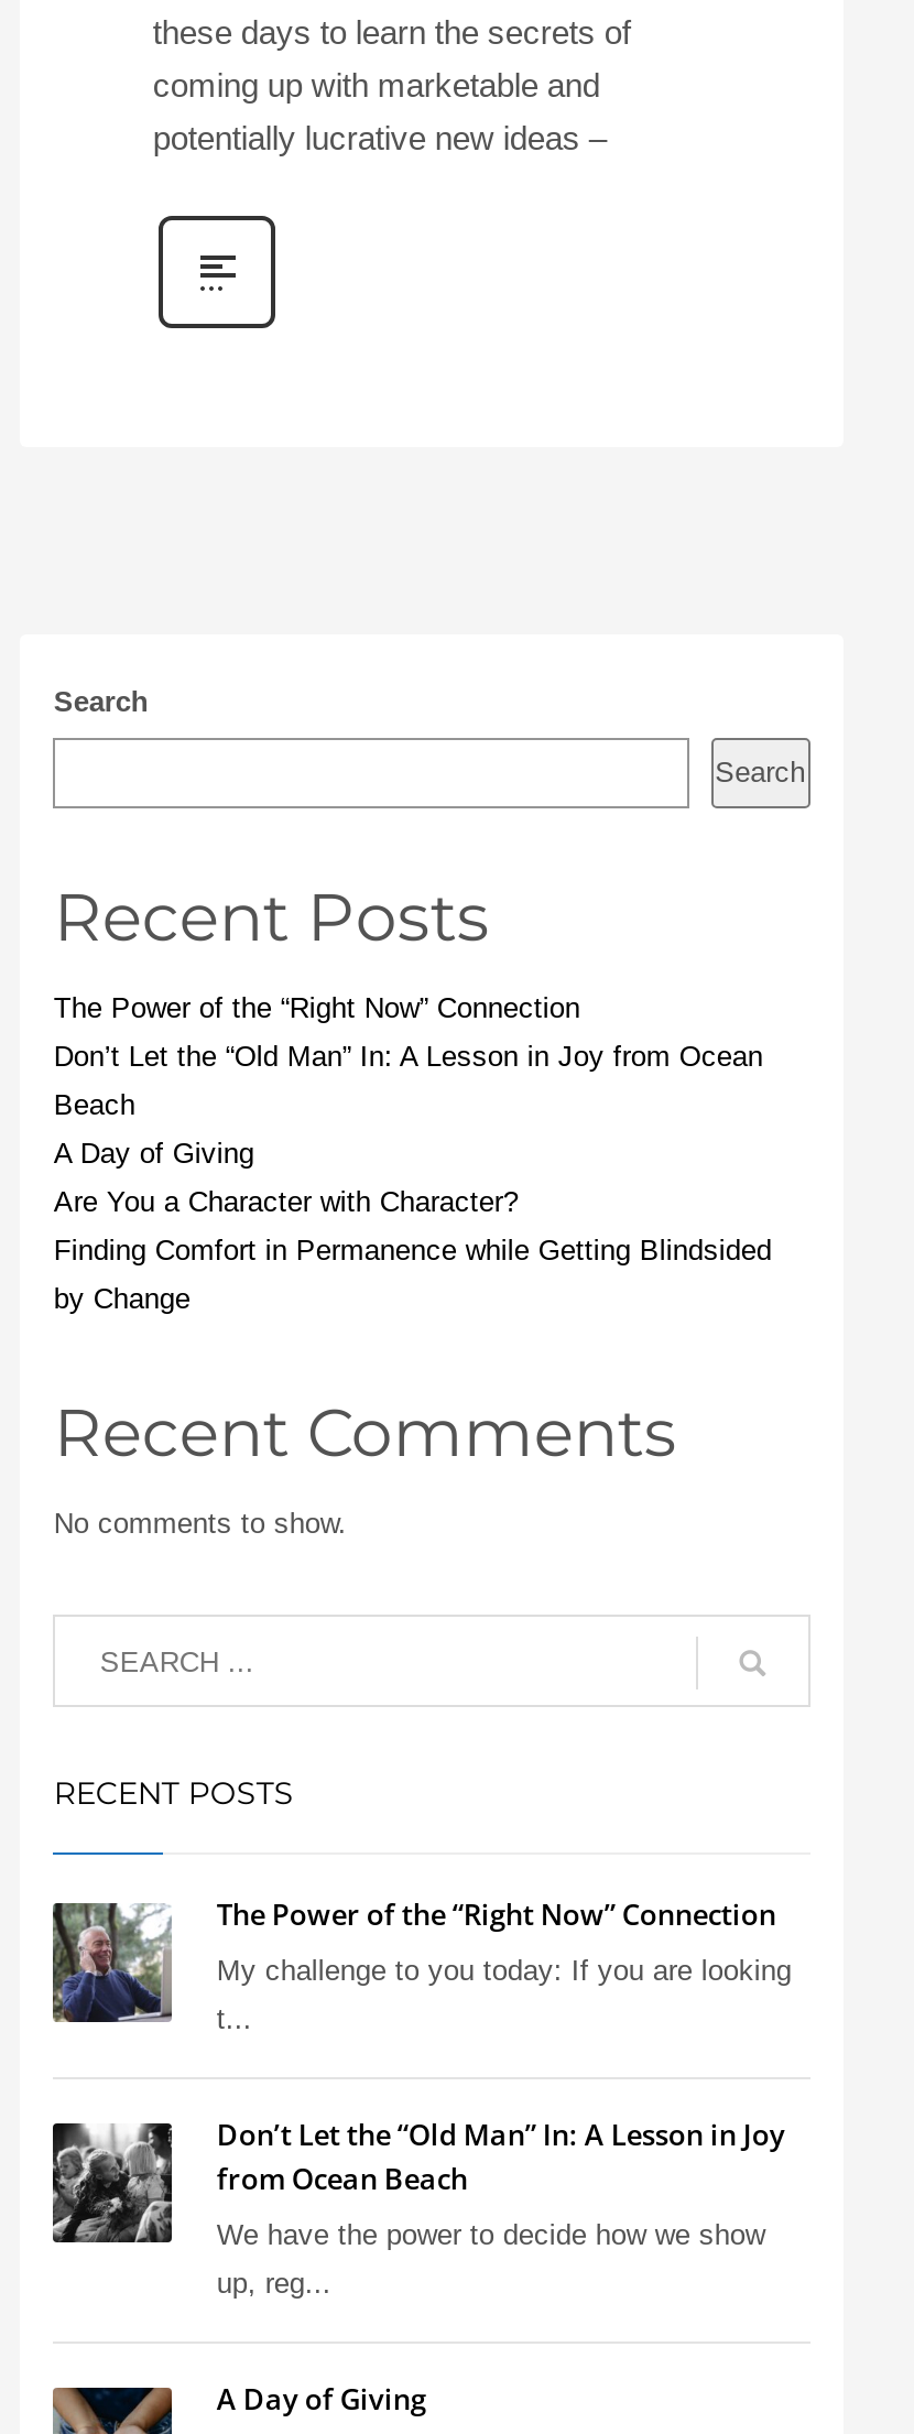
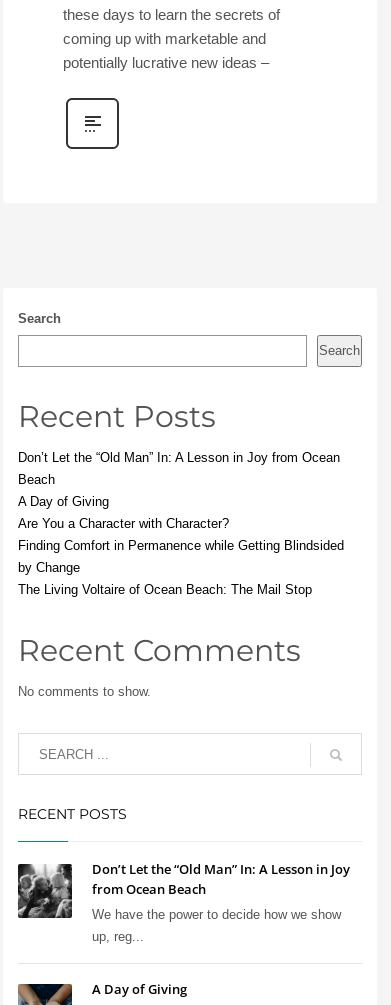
[54,991,580,1024] The Power of the “Right Now” Connection -> none
none -> [18,582,312,597] The Living Voltaire of Ocean Beach: The Mail Stop
[51,1894,792,2035] [image] | The Power of the “Right Now” Connection | My challenge to you today: If you are looking | t... -> none

